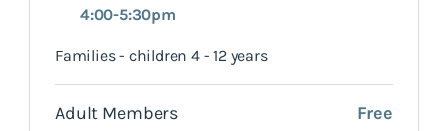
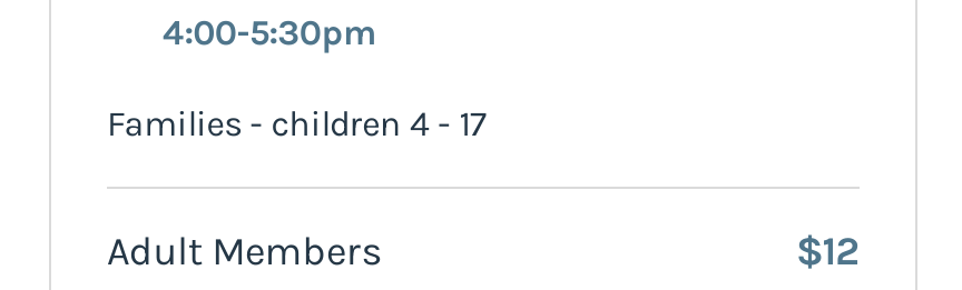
[55,46,268,65] Families - children 4 - 12 years -> [107,101,487,144] Families - children 4 - 17
[357,102,393,124] Free -> [796,226,860,275] $12

